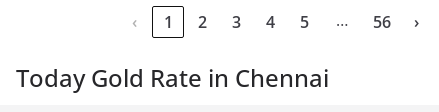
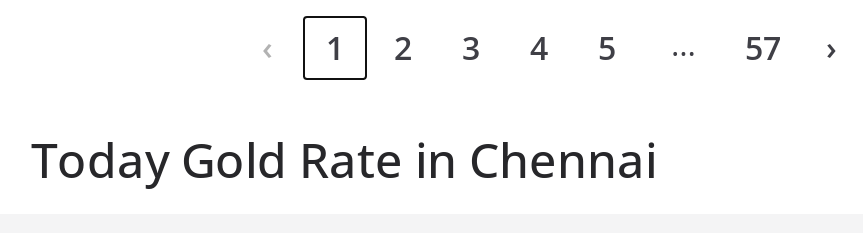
[373,11,391,33] 56 -> [745,25,781,69] 57

